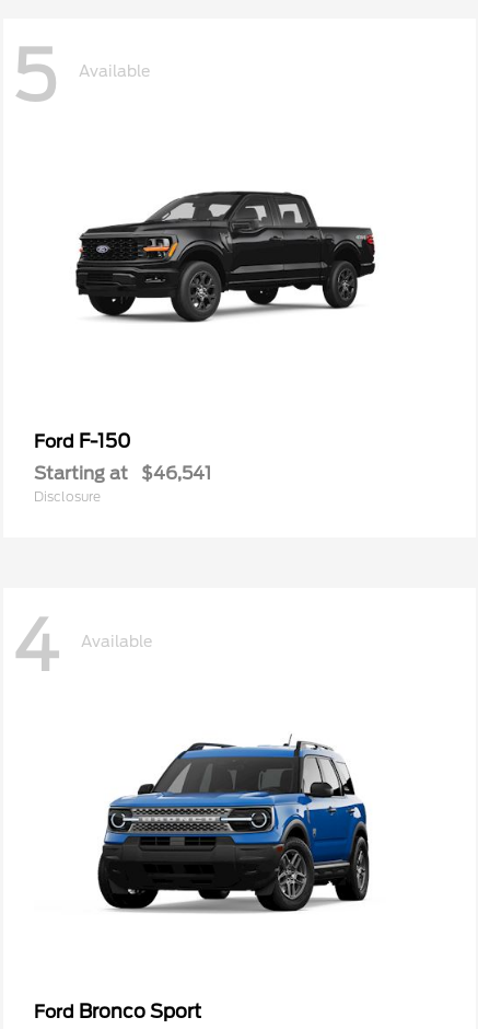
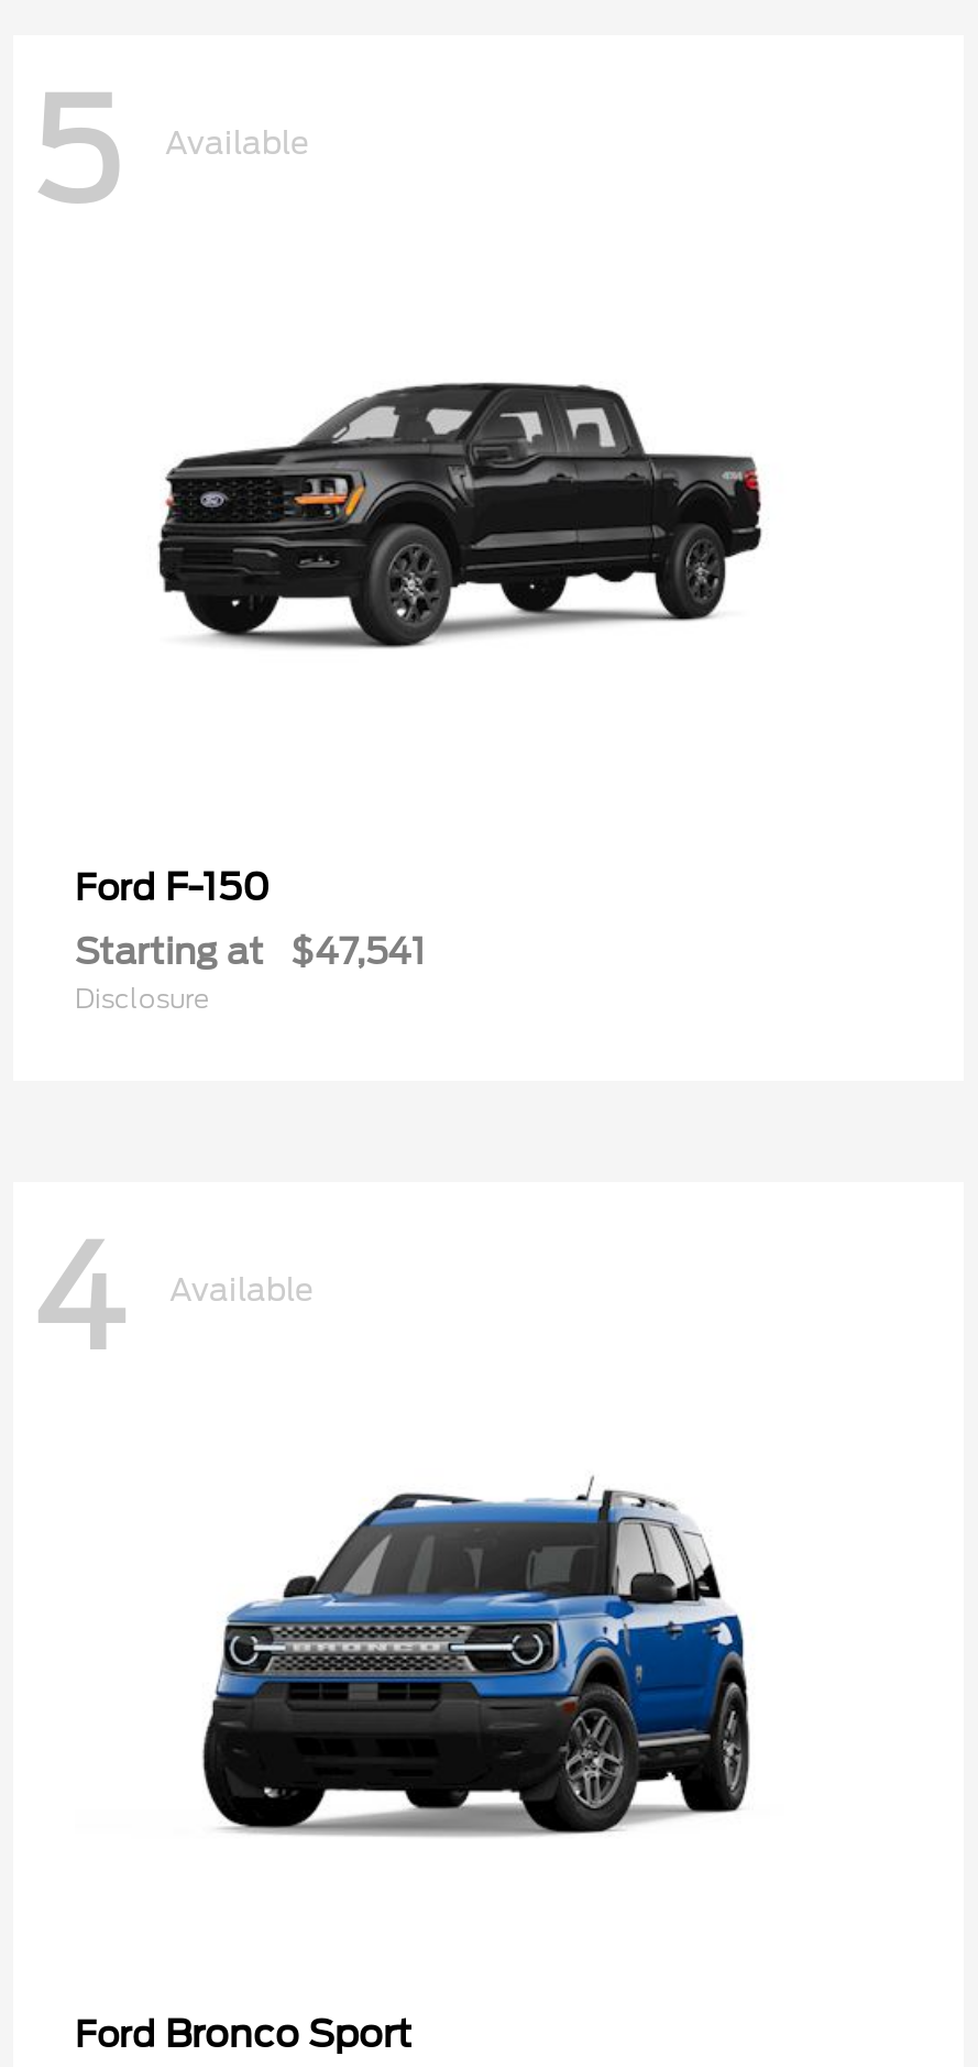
[34,463,211,484] Starting at $46,541 -> [75,932,425,974] Starting at $47,541

